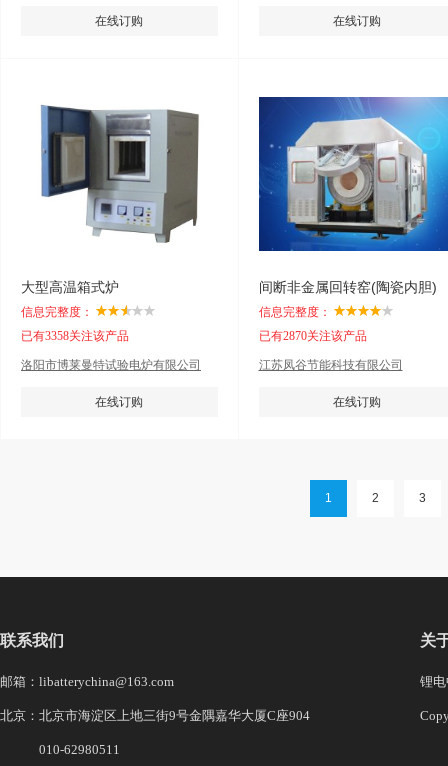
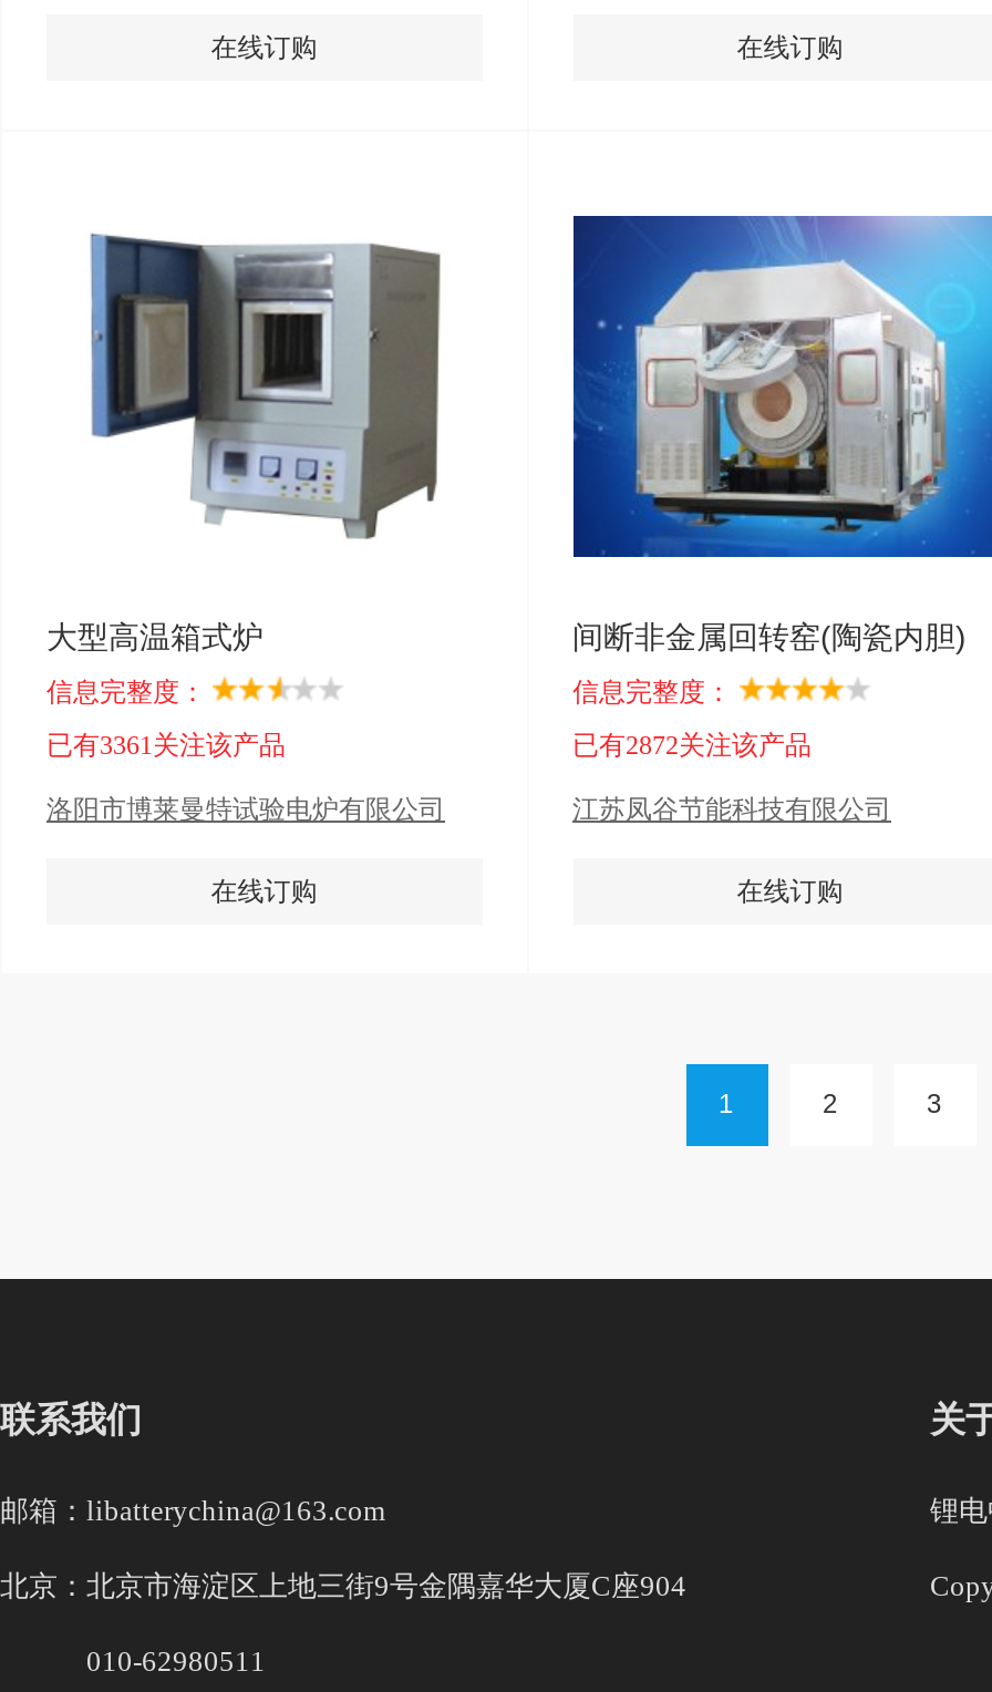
[21,329,129,343] 已有3358关注该产品 -> [46,730,286,761] 已有3361关注该产品
[258,329,366,343] 已有2870关注该产品 -> [572,730,812,761] 已有2872关注该产品

